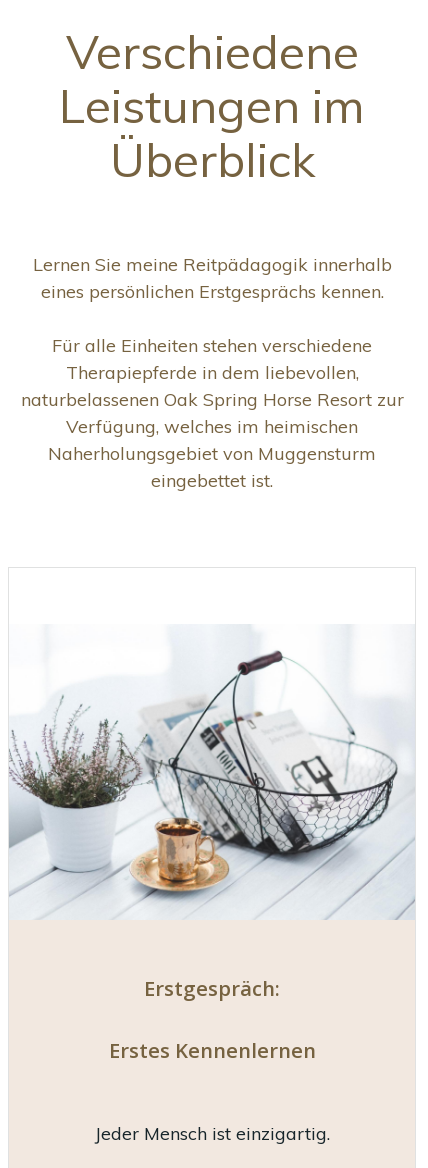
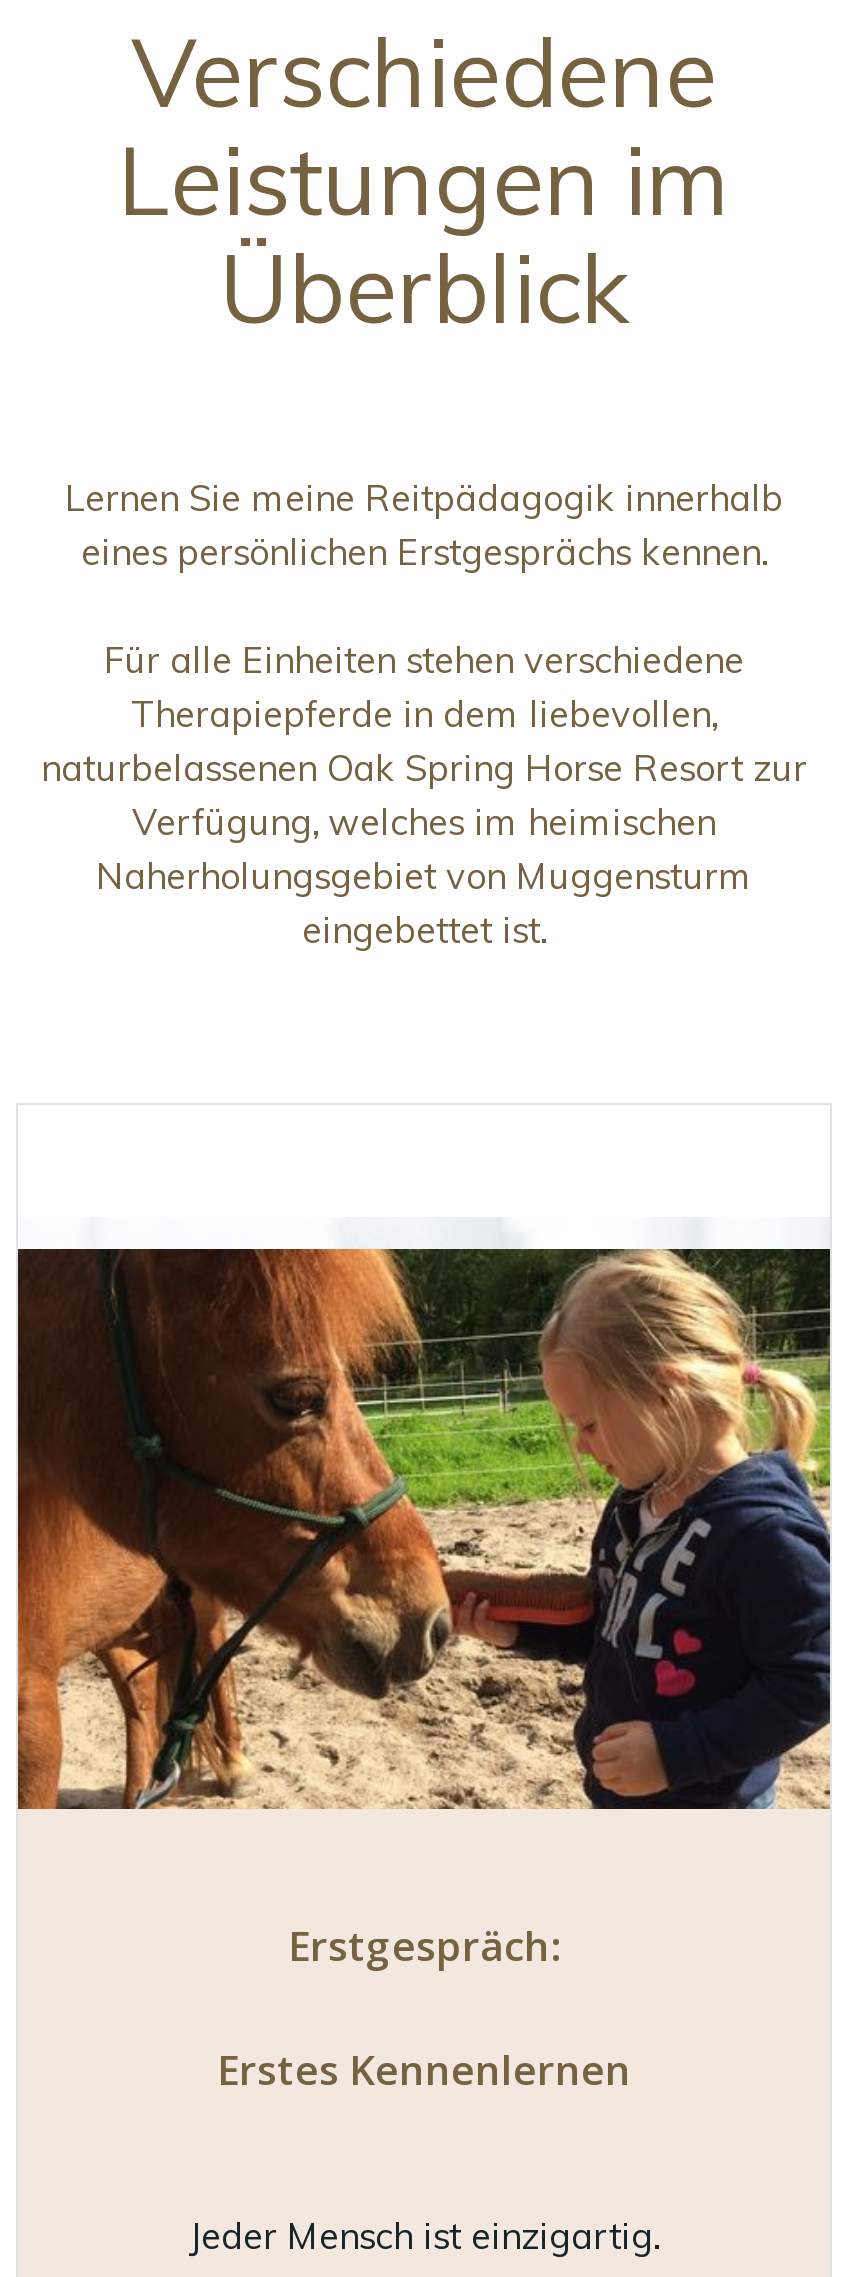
[8,640,415,920] [image] -> [16,1247,832,1811] [image]

